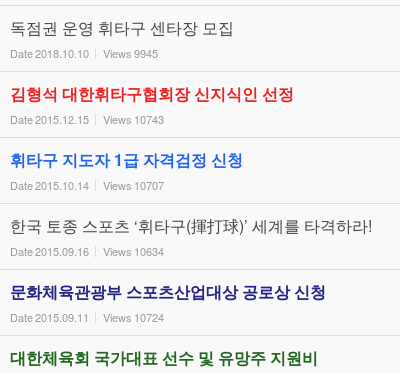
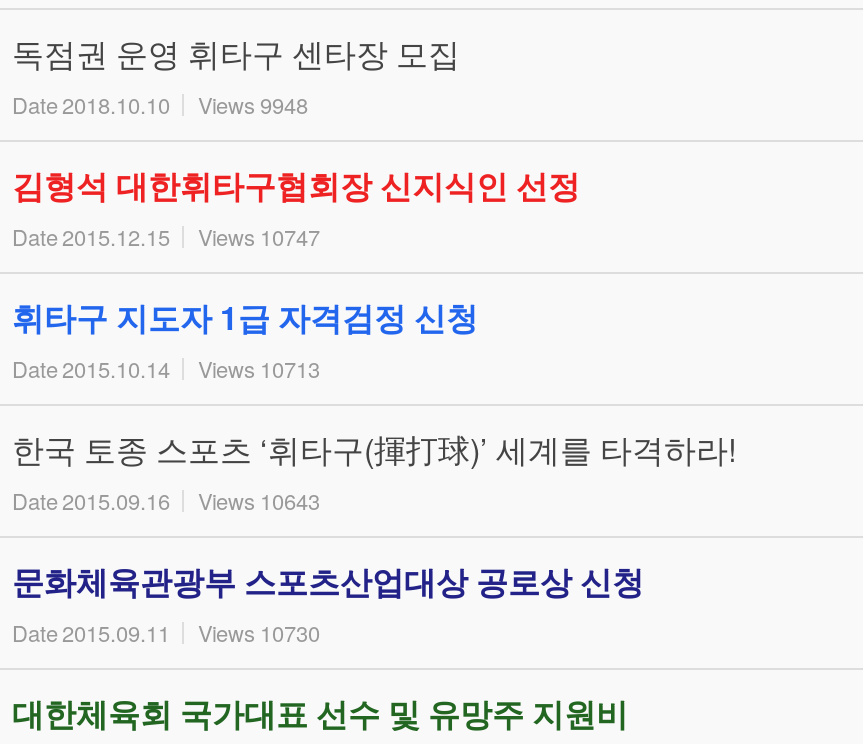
[10,45,158,61] Date 2018.10.10 Views 9945 -> [12,89,308,121] Date 2018.10.10 Views 9948
[10,111,164,127] Date 2015.12.15 Views 10743 -> [12,221,320,253] Date 2015.12.15 Views 10747
[10,177,164,193] Date 2015.10.14 Views 10707 -> [12,353,320,385] Date 2015.10.14 Views 10713
[10,243,164,259] Date 2015.09.16 Views 10634 -> [12,485,320,517] Date 2015.09.16 Views 10643
[10,309,164,325] Date 2015.09.11 Views 10724 -> [12,617,320,649] Date 2015.09.11 Views 10730

